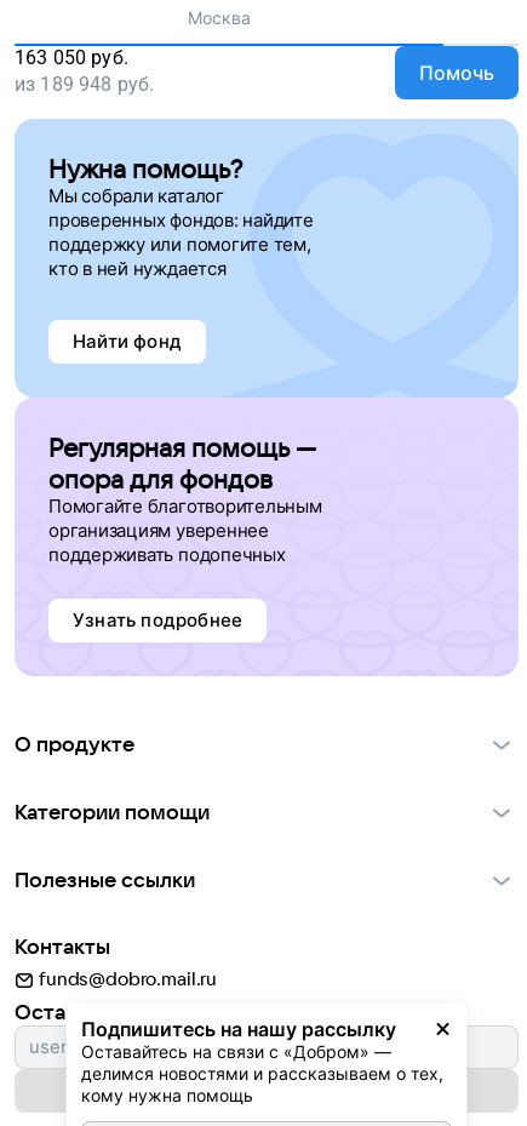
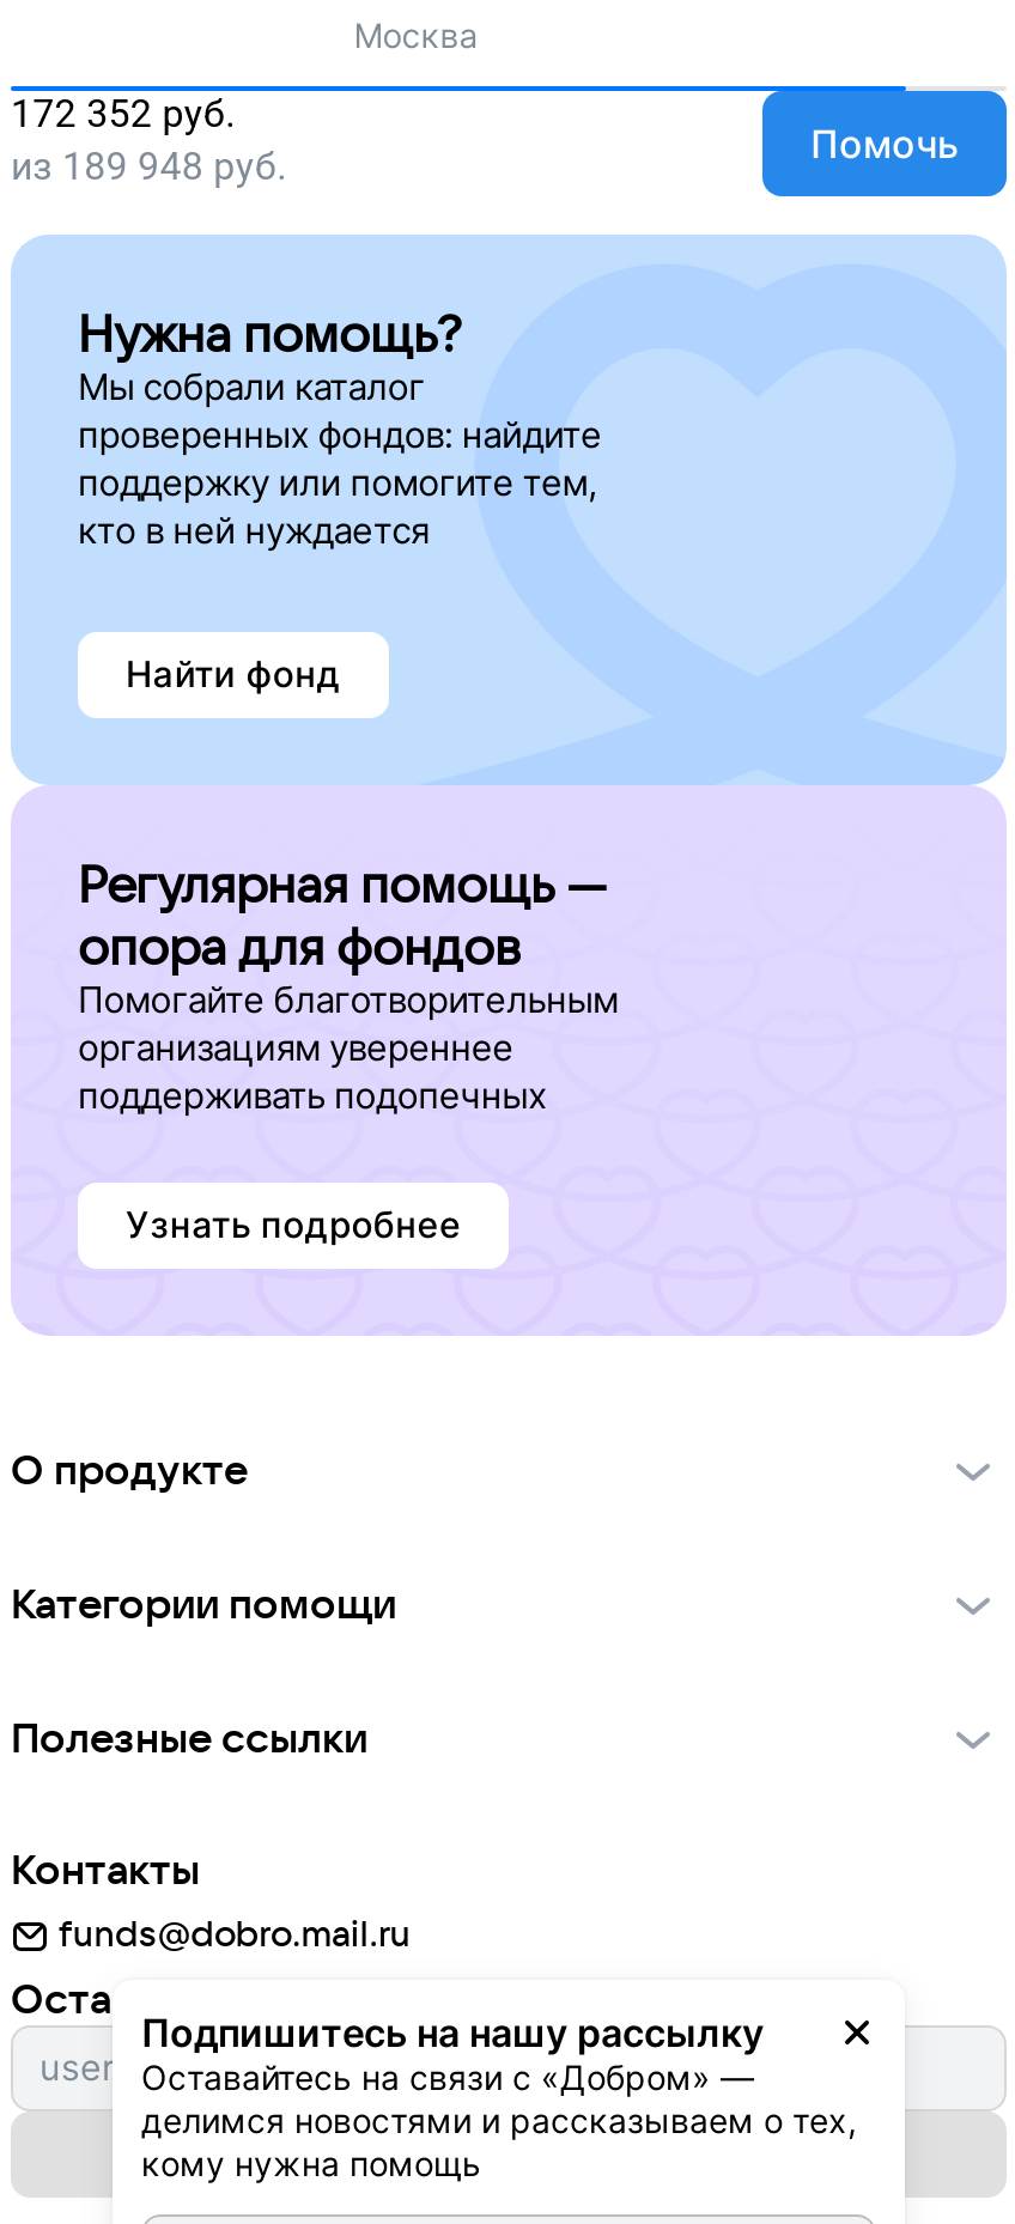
[15,46,128,69] 163 050 руб. -> [11,91,235,136] 172 352 руб.

